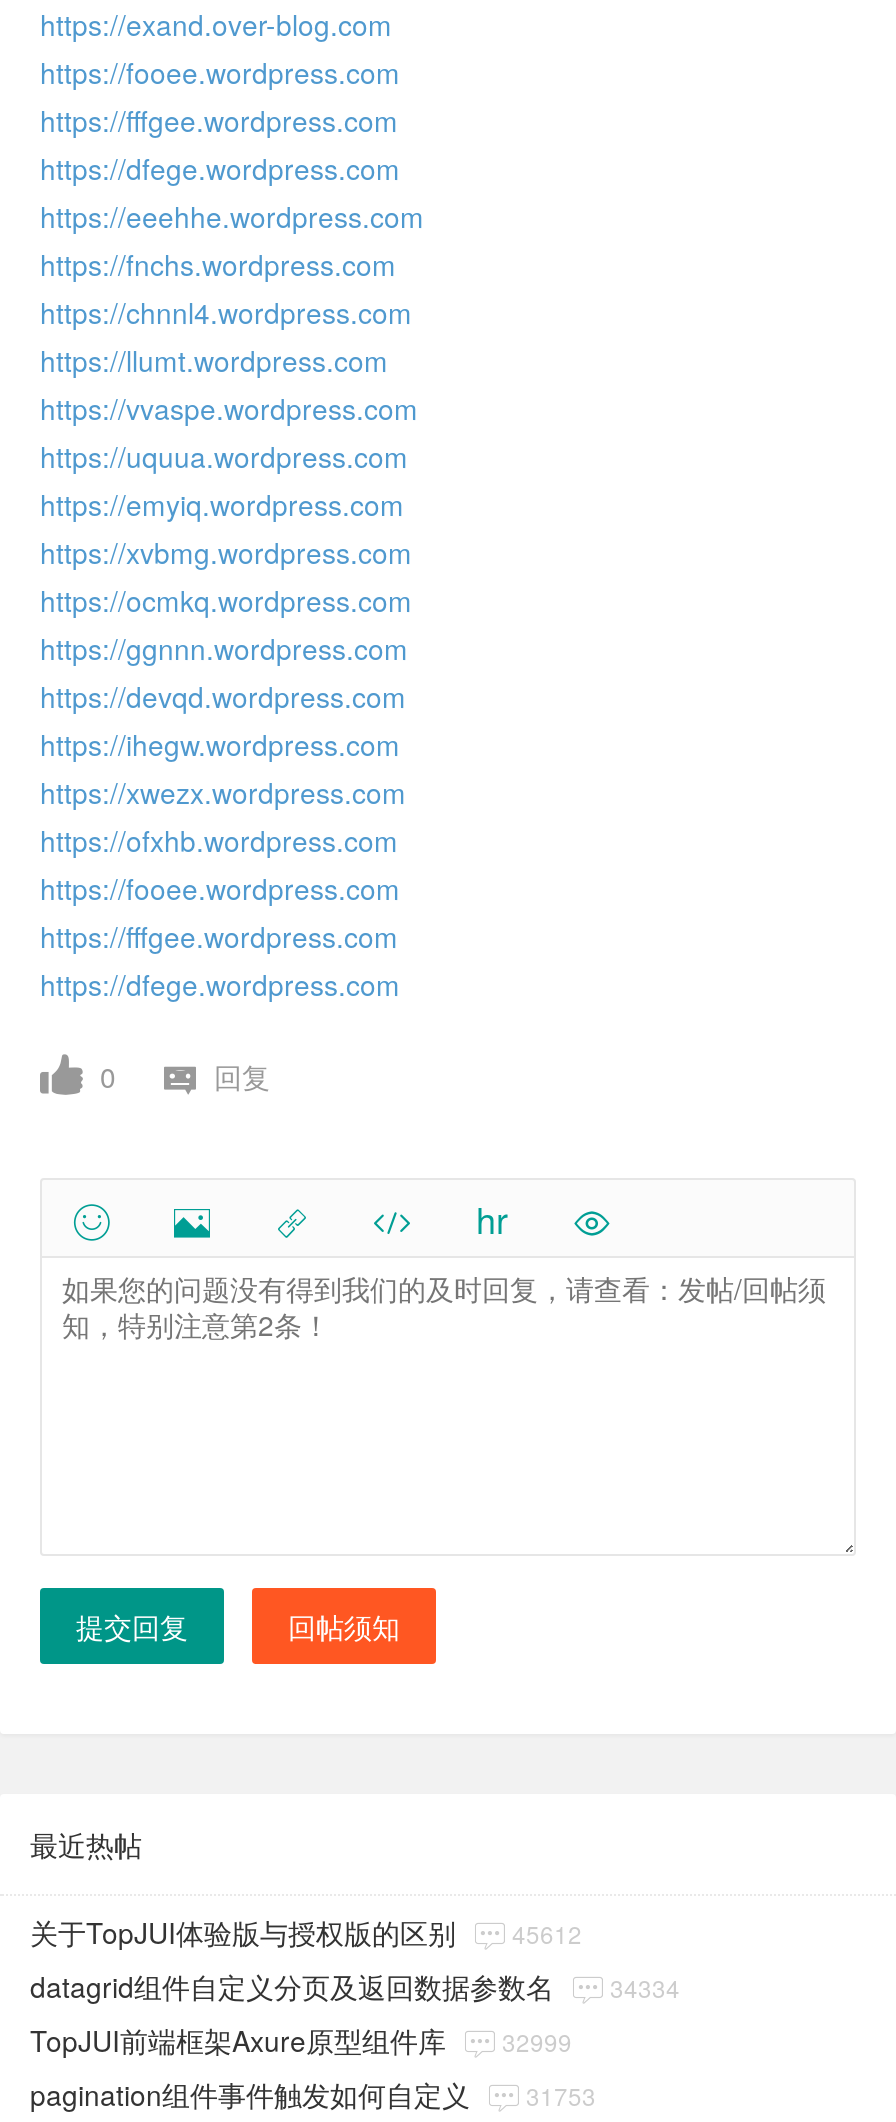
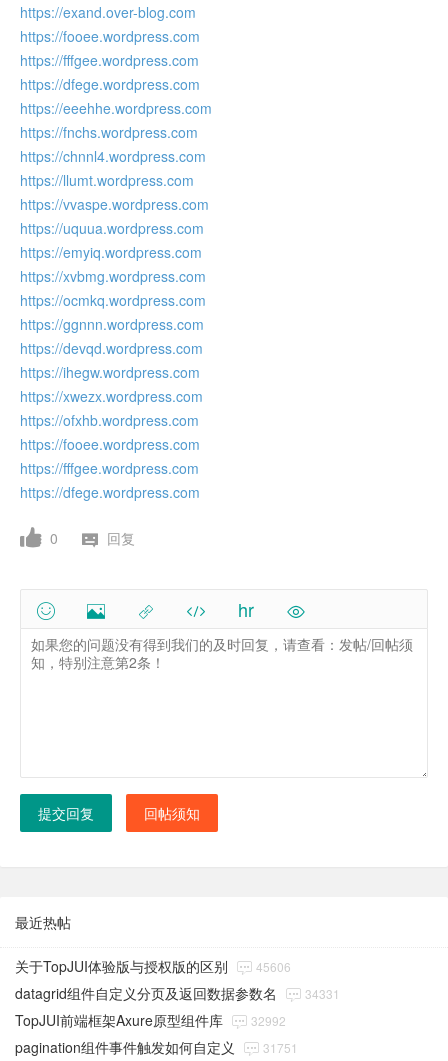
[30,1912,582,1952] 关于TopJUI体验版与授权版的区别 45612 -> [15,956,291,976] 关于TopJUI体验版与授权版的区别 45606
[30,1966,680,2006] datagrid组件自定义分页及返回数据参数名 34334 -> [15,983,340,1003] datagrid组件自定义分页及返回数据参数名 34331
[30,2020,572,2060] TopJUI前端框架Axure原型组件库 32999 -> [15,1010,286,1030] TopJUI前端框架Axure原型组件库 32992
[30,2074,596,2114] pagination组件事件触发如何自定义 31753 -> [15,1037,298,1057] pagination组件事件触发如何自定义 31751

